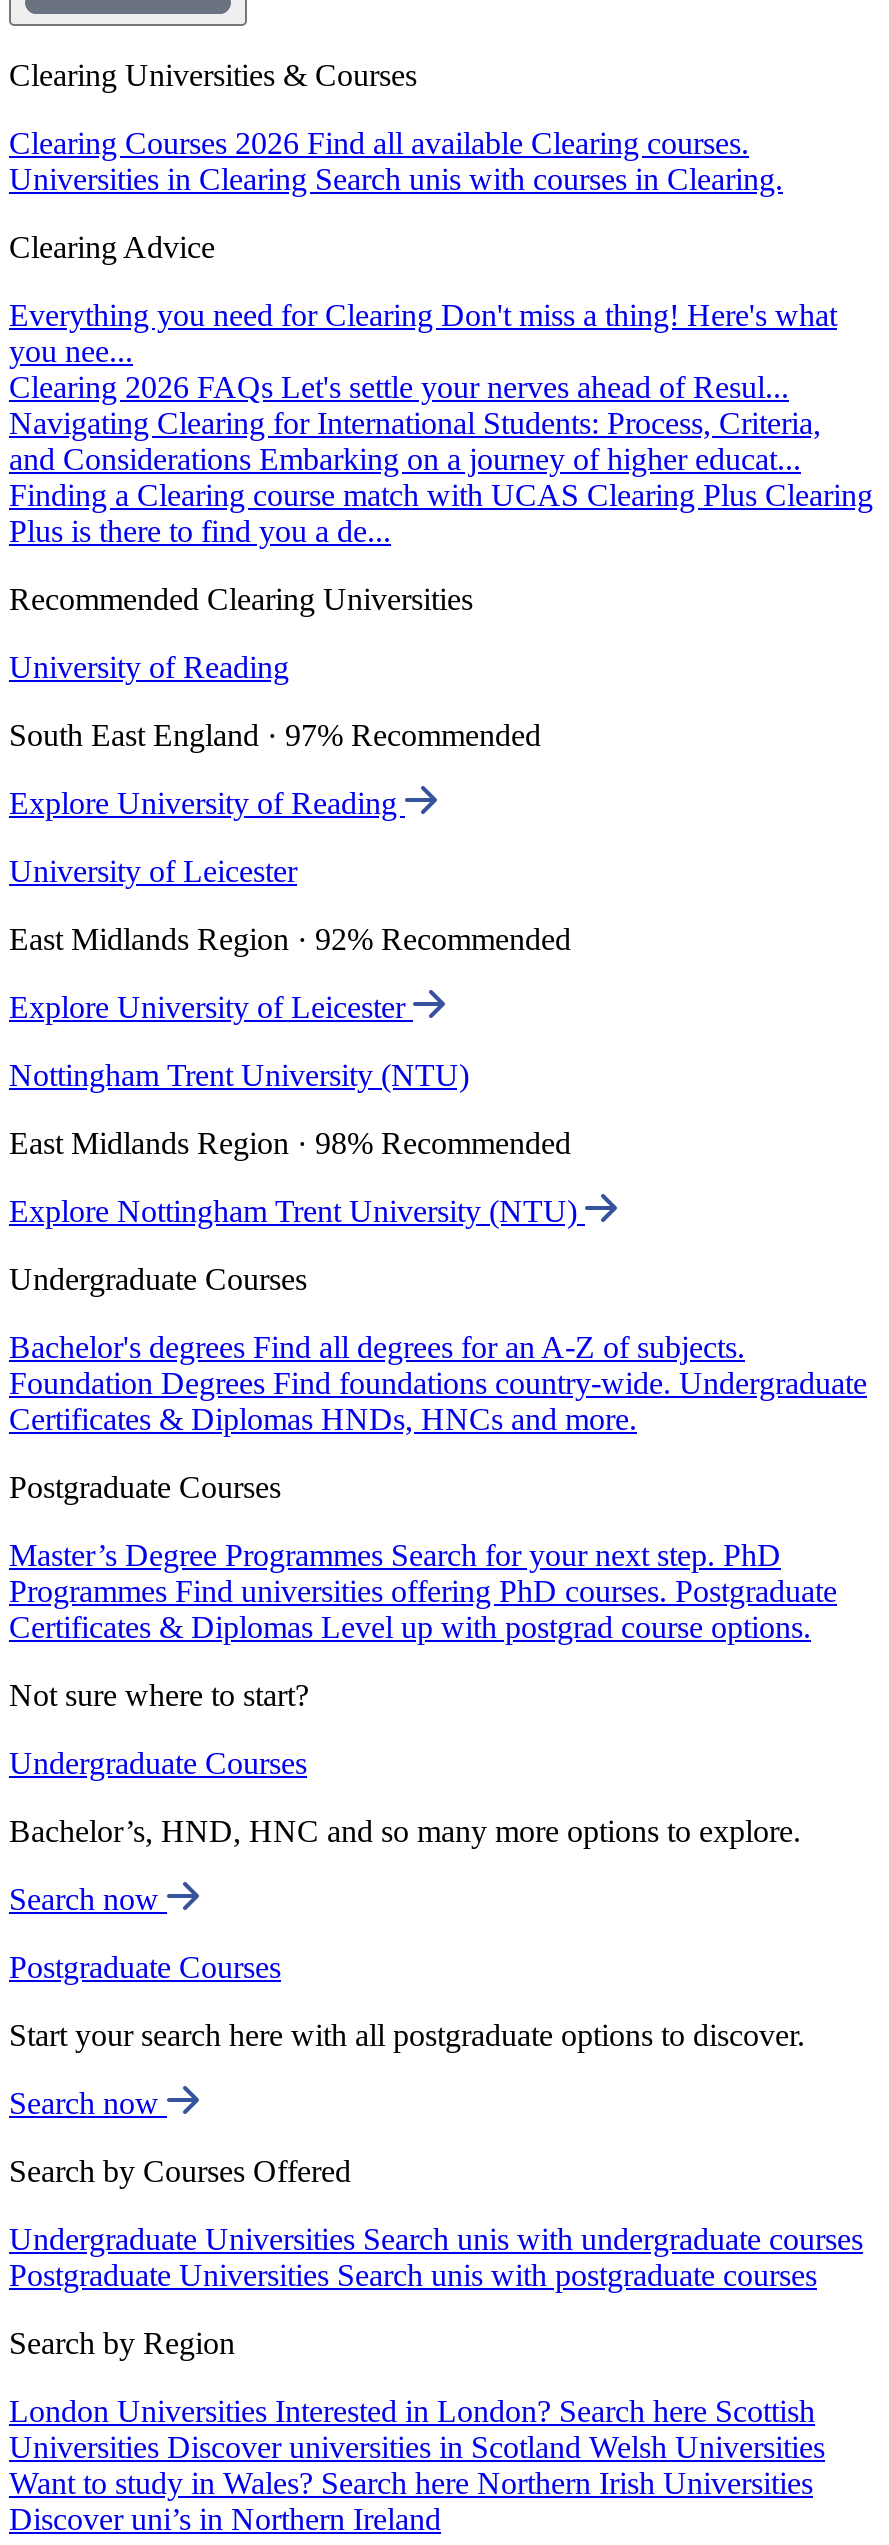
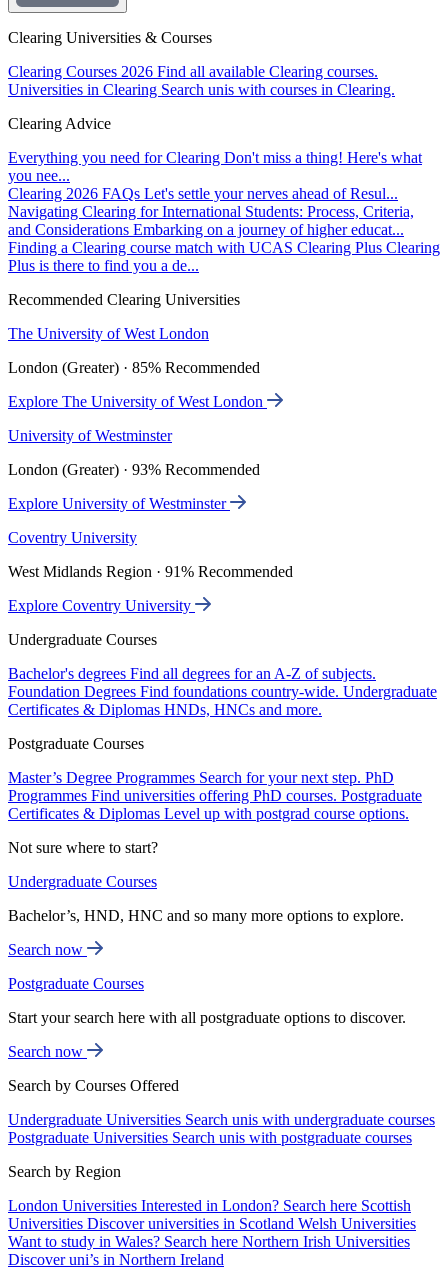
[9,650,289,684] University of Reading -> [8,325,209,342] The University of West London
[9,718,541,752] South East England · 97% Recommended -> [8,359,260,376] London (Greater) · 85% Recommended
[9,786,405,820] Explore University of Reading -> [8,393,267,410] Explore The University of West London
[9,854,297,888] University of Leicester -> [8,427,172,444] University of Westminster
[9,922,571,956] East Midlands Region · 92% Recommended -> [8,461,260,478] London (Greater) · 93% Recommended
[9,990,413,1024] Explore University of Leicester -> [8,495,230,512] Explore University of Westminster
[9,1058,469,1092] Nottingham Trent University (NTU) -> [8,529,137,546] Coventry University
[9,1126,571,1160] East Midlands Region · 98% Recommended -> [8,563,293,580] West Midlands Region · 91% Recommended
[9,1194,585,1228] Explore Nottingham Trent University (NTU) -> [8,597,195,614] Explore Coventry University

